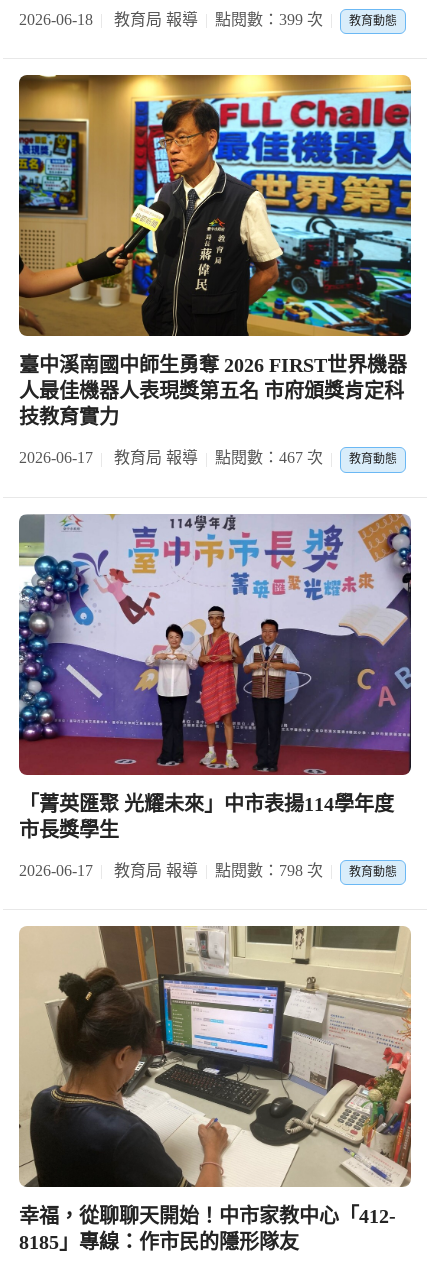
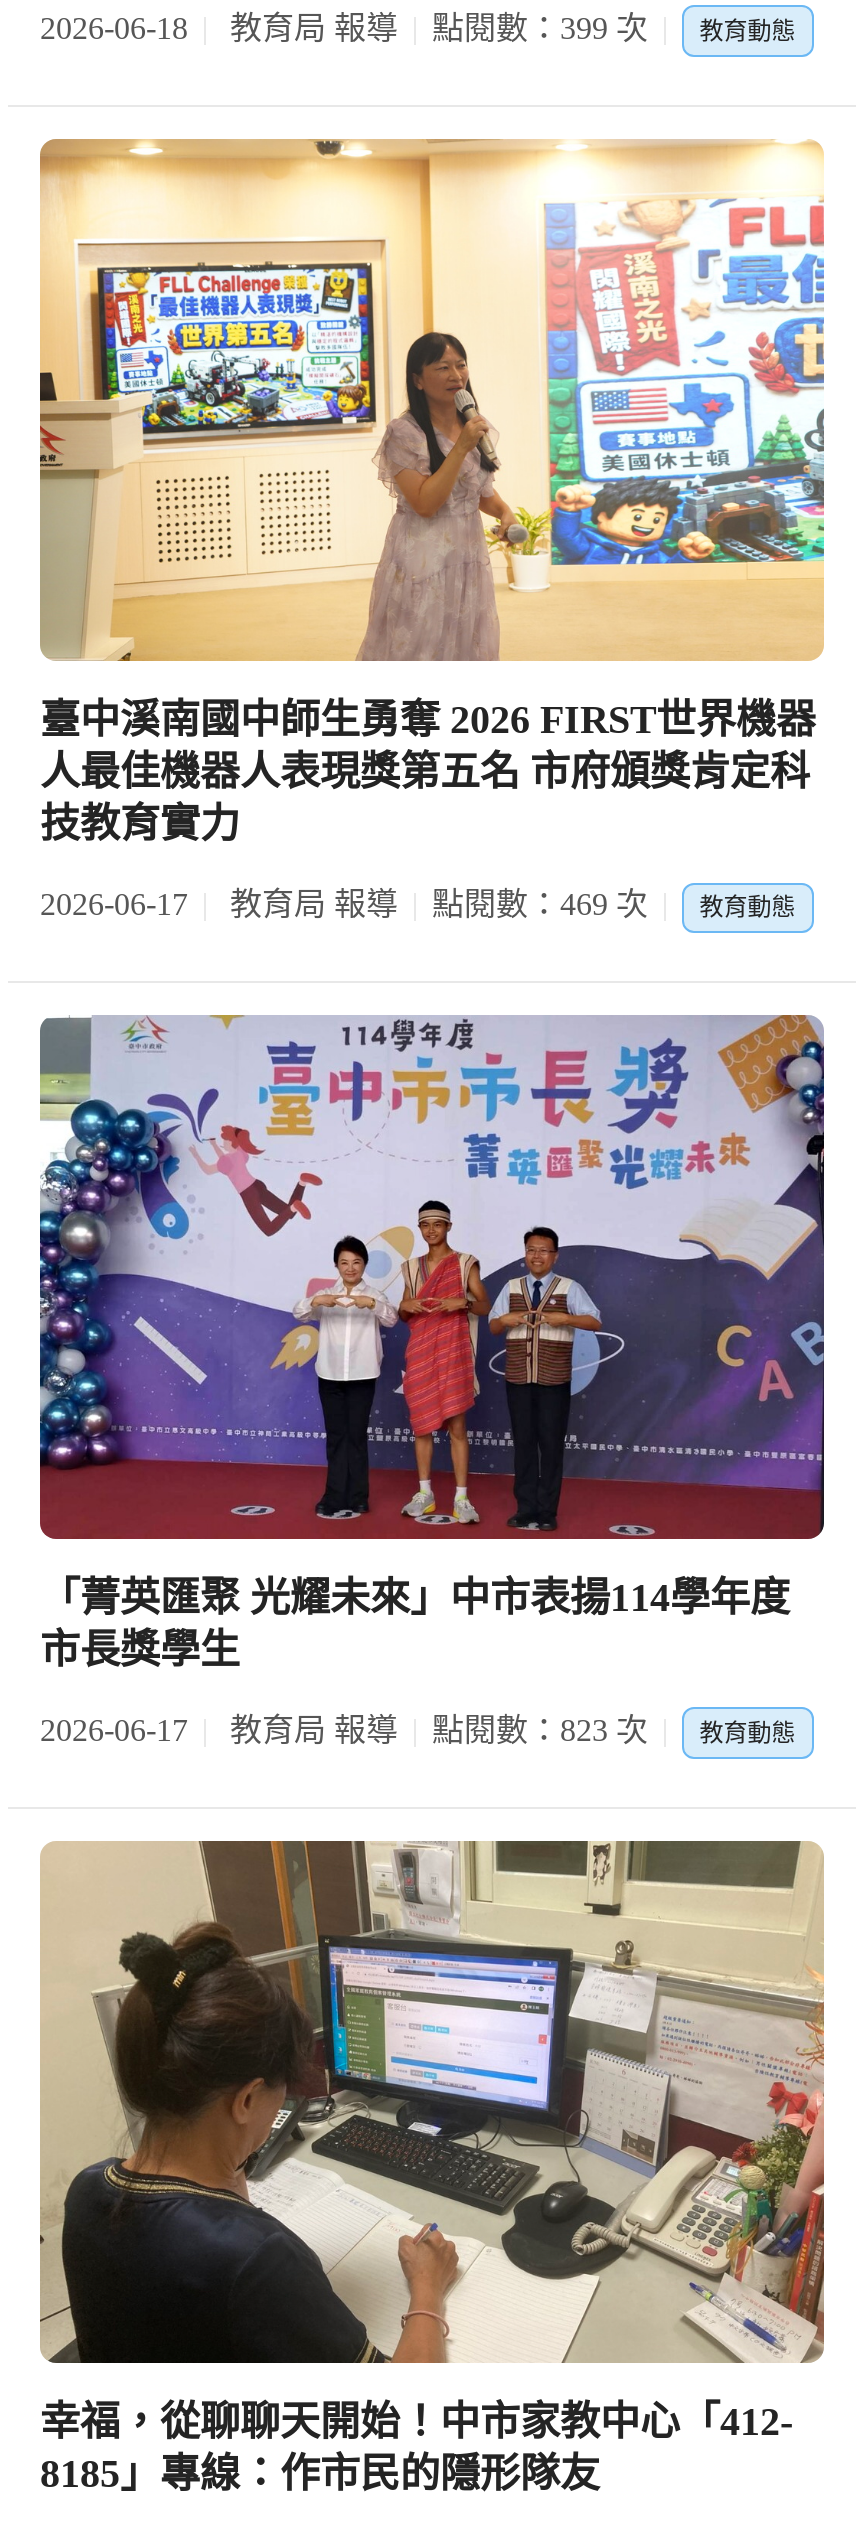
[18,74,412,337] [image] -> [38,138,826,662] [image]
[215,449,323,466] 點閱數：467 次 -> [432,887,648,921] 點閱數：469 次
[215,862,323,879] 點閱數：798 次 -> [432,1712,648,1746] 點閱數：823 次

